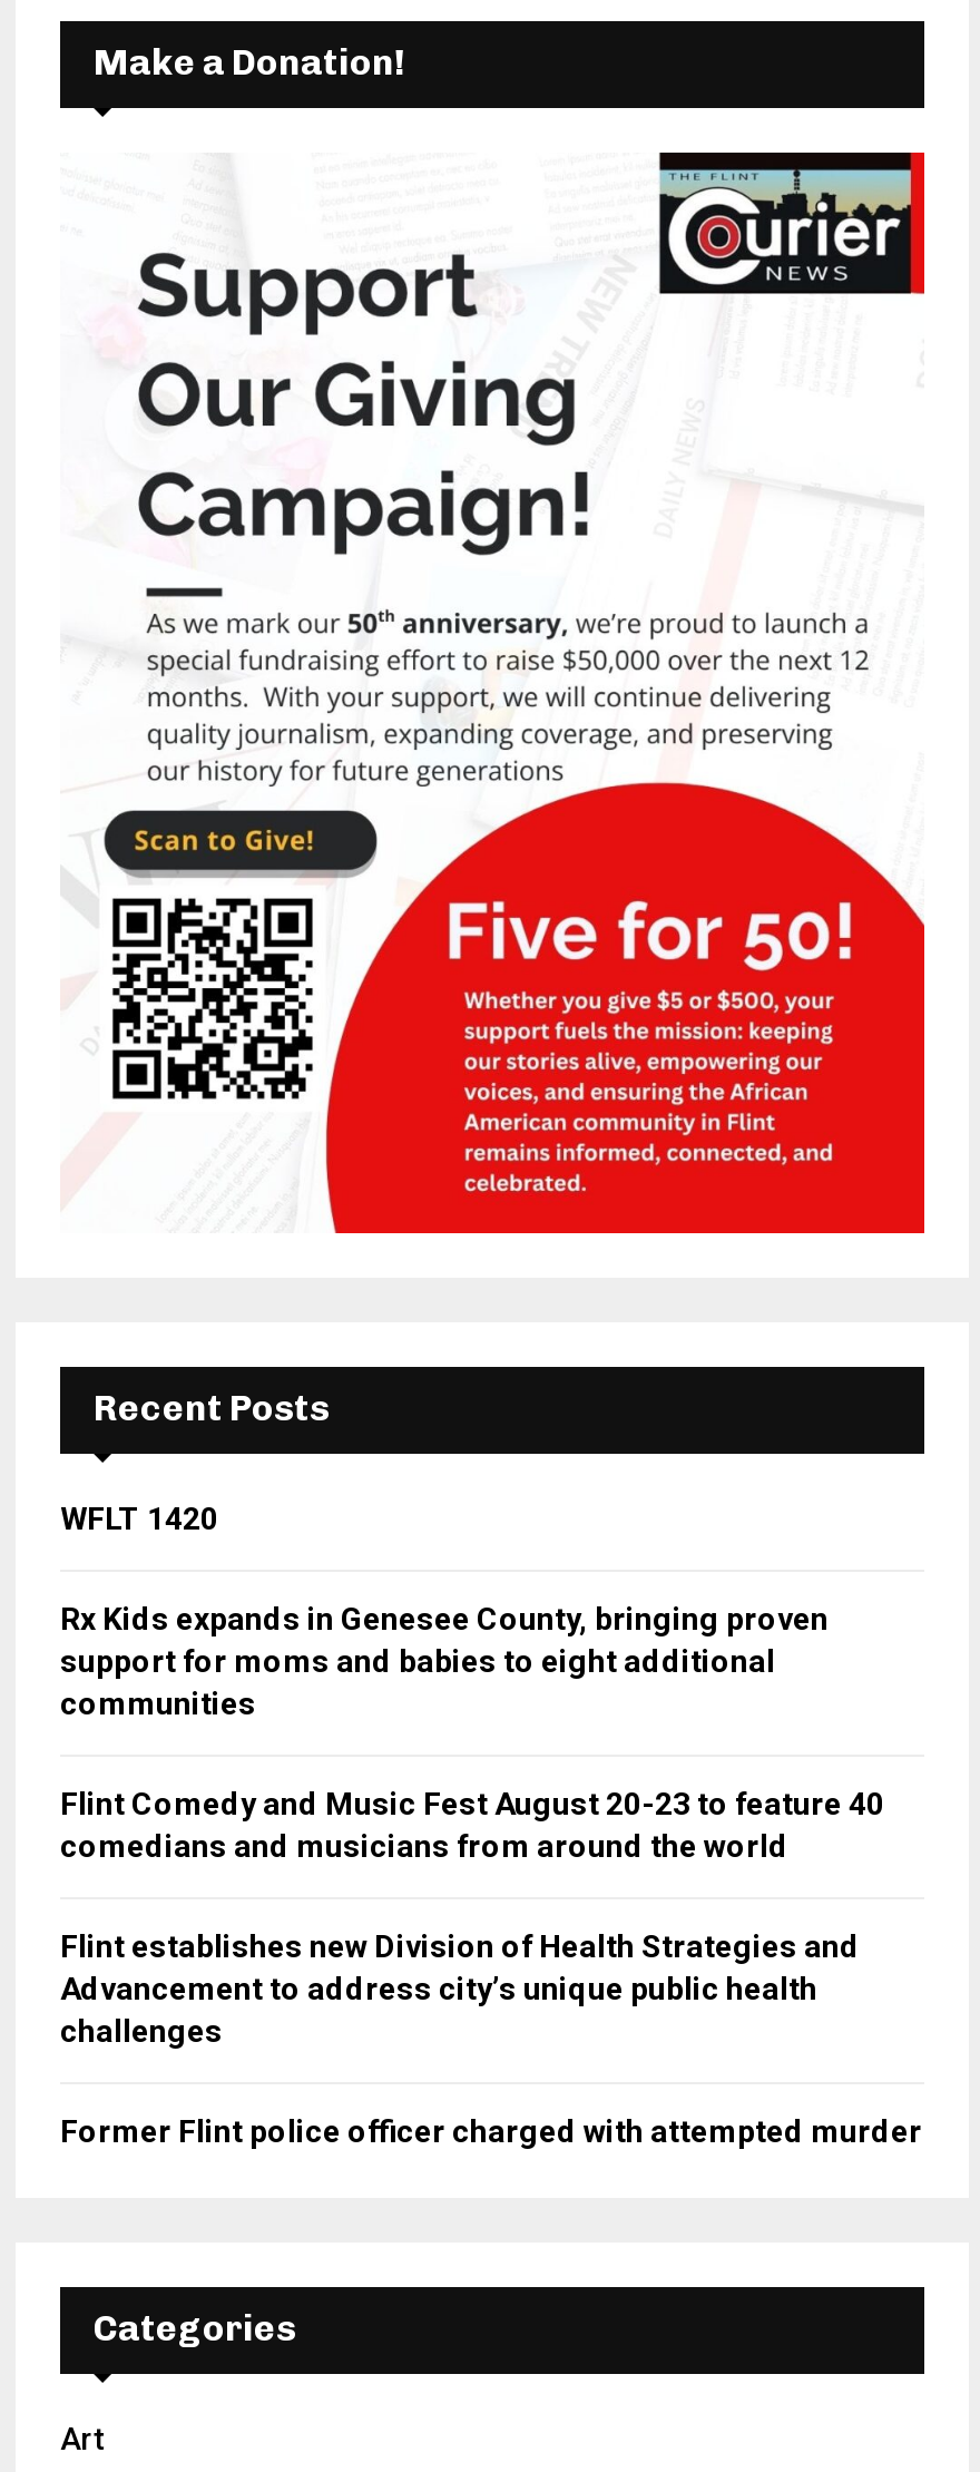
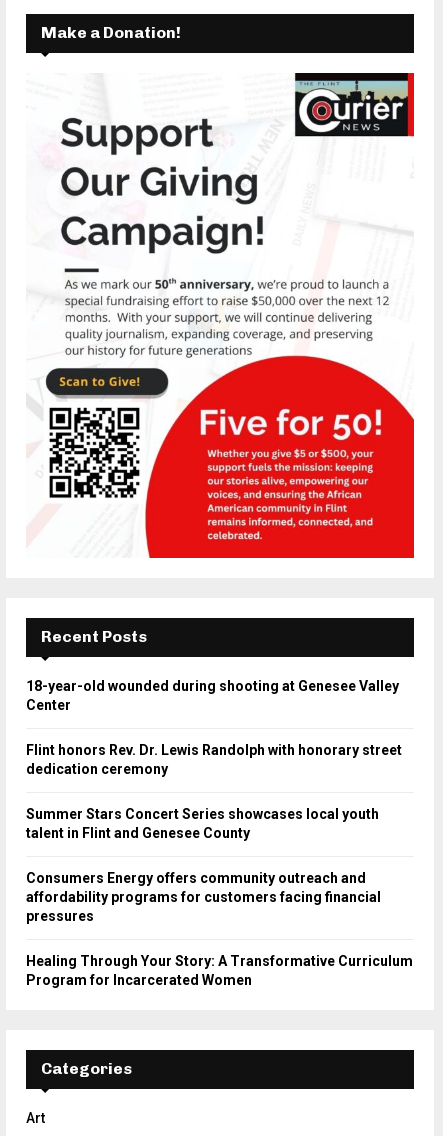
[60,1501,218,1537] WFLT 1420 -> [26,678,399,713] 18-year-old wounded during shooting at Genesee Valley | Center
[60,1602,829,1722] Rx Kids expands in Genesee County, bringing proven | support for moms and babies to eight additional | communities -> [26,742,402,777] Flint honors Rev. Dr. Lewis Randolph with honorary street | dedication ceremony
[60,1786,884,1864] Flint Comedy and Music Fest August 20-23 to feature 40 | comedians and musicians from around the world -> [26,806,379,841] Summer Stars Concert Series showcases local youth | talent in Flint and Genesee County
[60,1929,860,2049] Flint establishes new Division of Health Strategies and | Advancement to address city’s unique public health | challenges -> [26,870,381,924] Consumers Energy offers community outreach and | affordability programs for customers facing financial | pressures
[60,2114,922,2150] Former Flint police officer charged with attempted murder -> [26,953,413,988] Healing Through Your Story: A Transformative Curriculum | Program for Incarcerated Women

